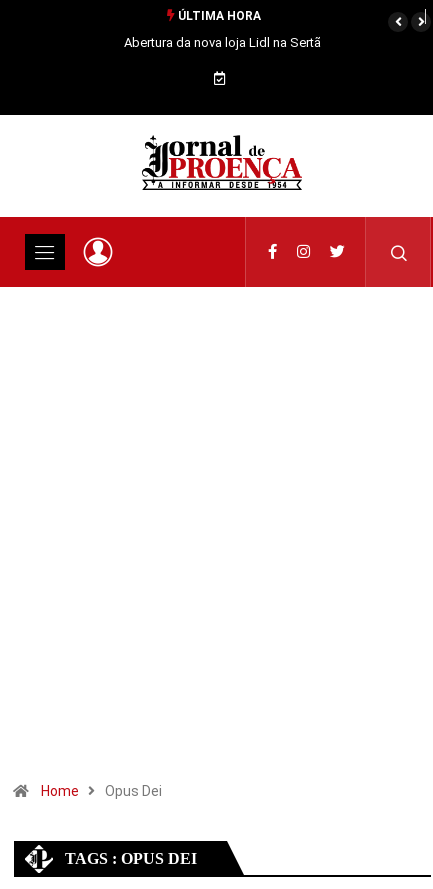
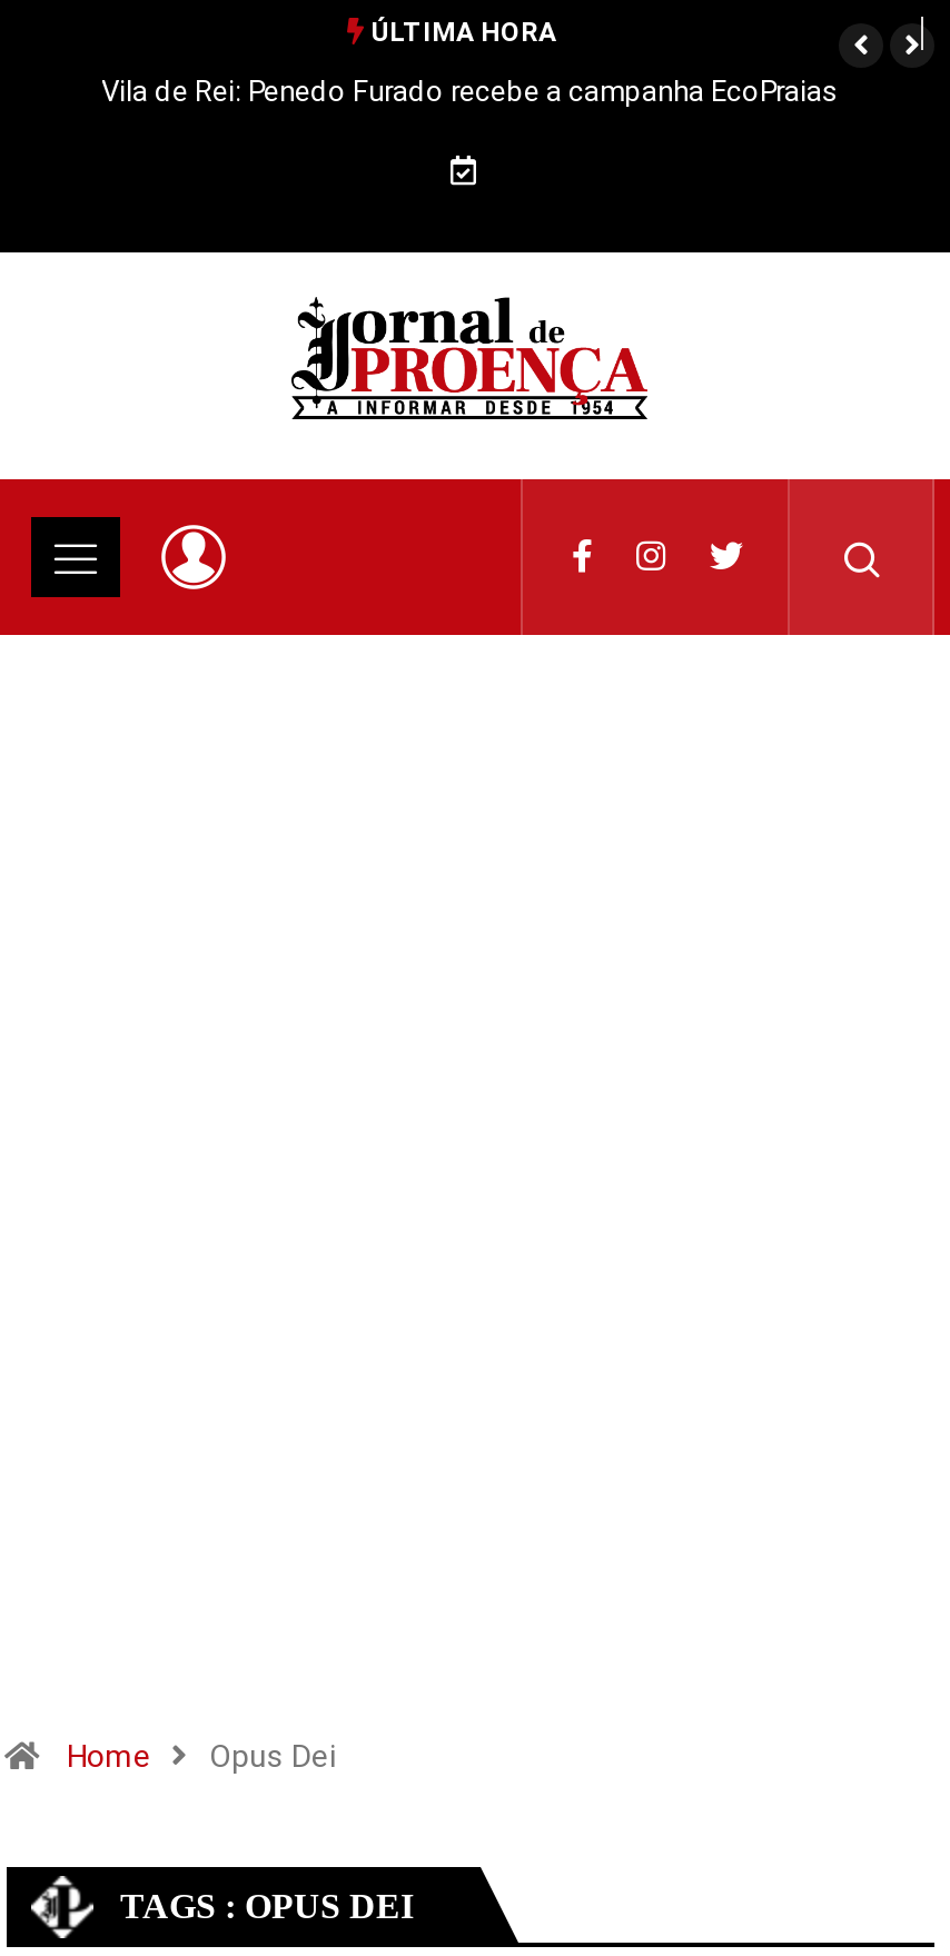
[123,35,320,50] Abertura da nova loja Lidl na Sertã -> [101,75,838,108] Vila de Rei: Penedo Furado recebe a campanha EcoPraias

